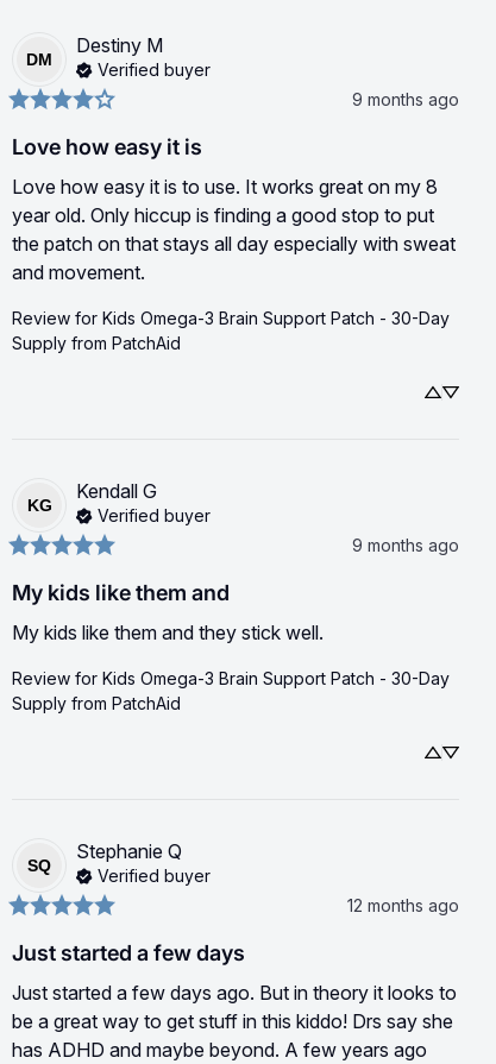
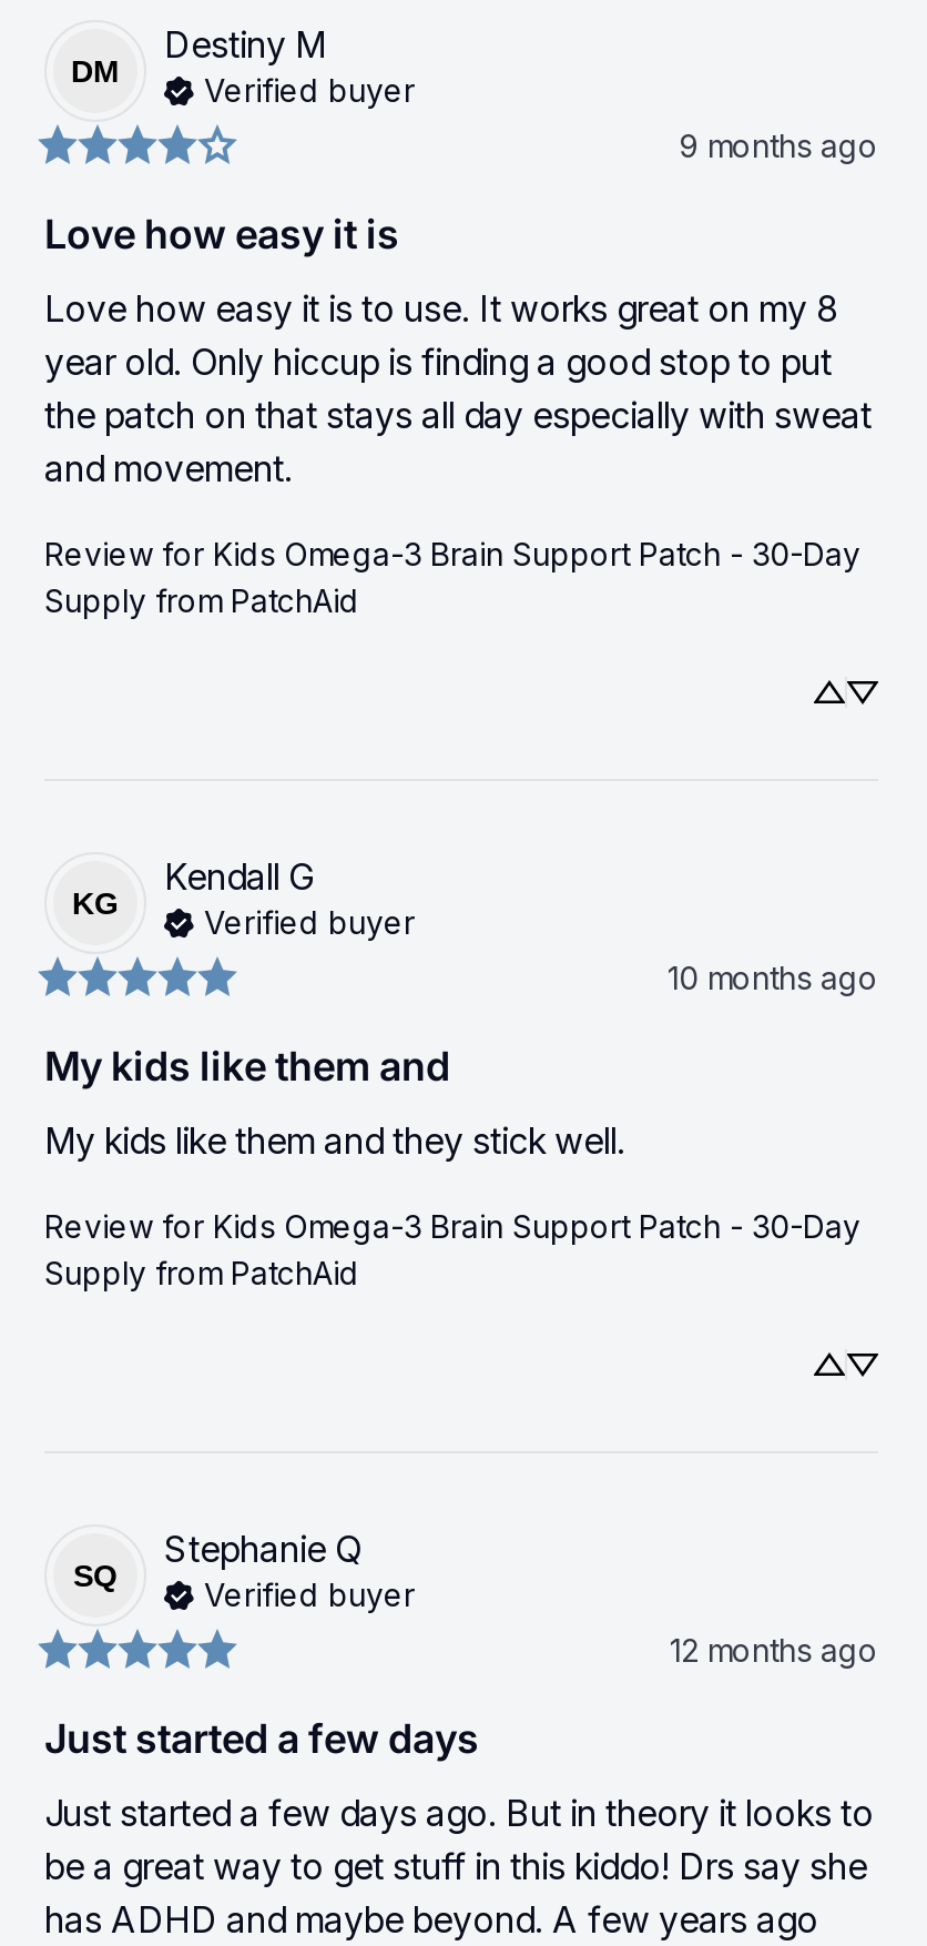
[352,534,459,555] 9 months ago -> [668,958,878,995] 10 months ago

